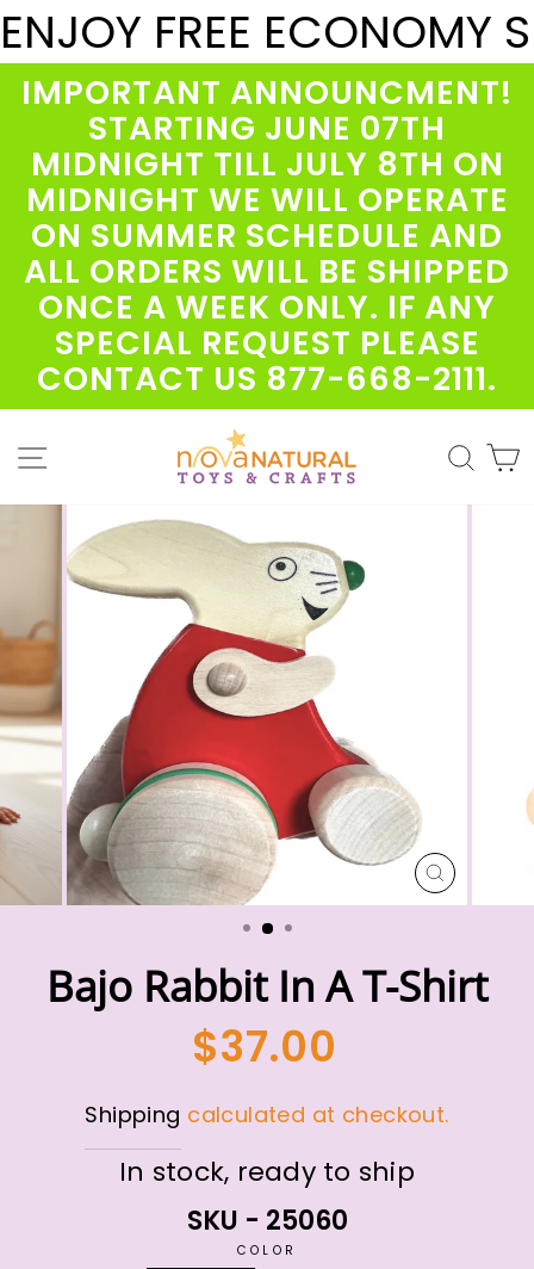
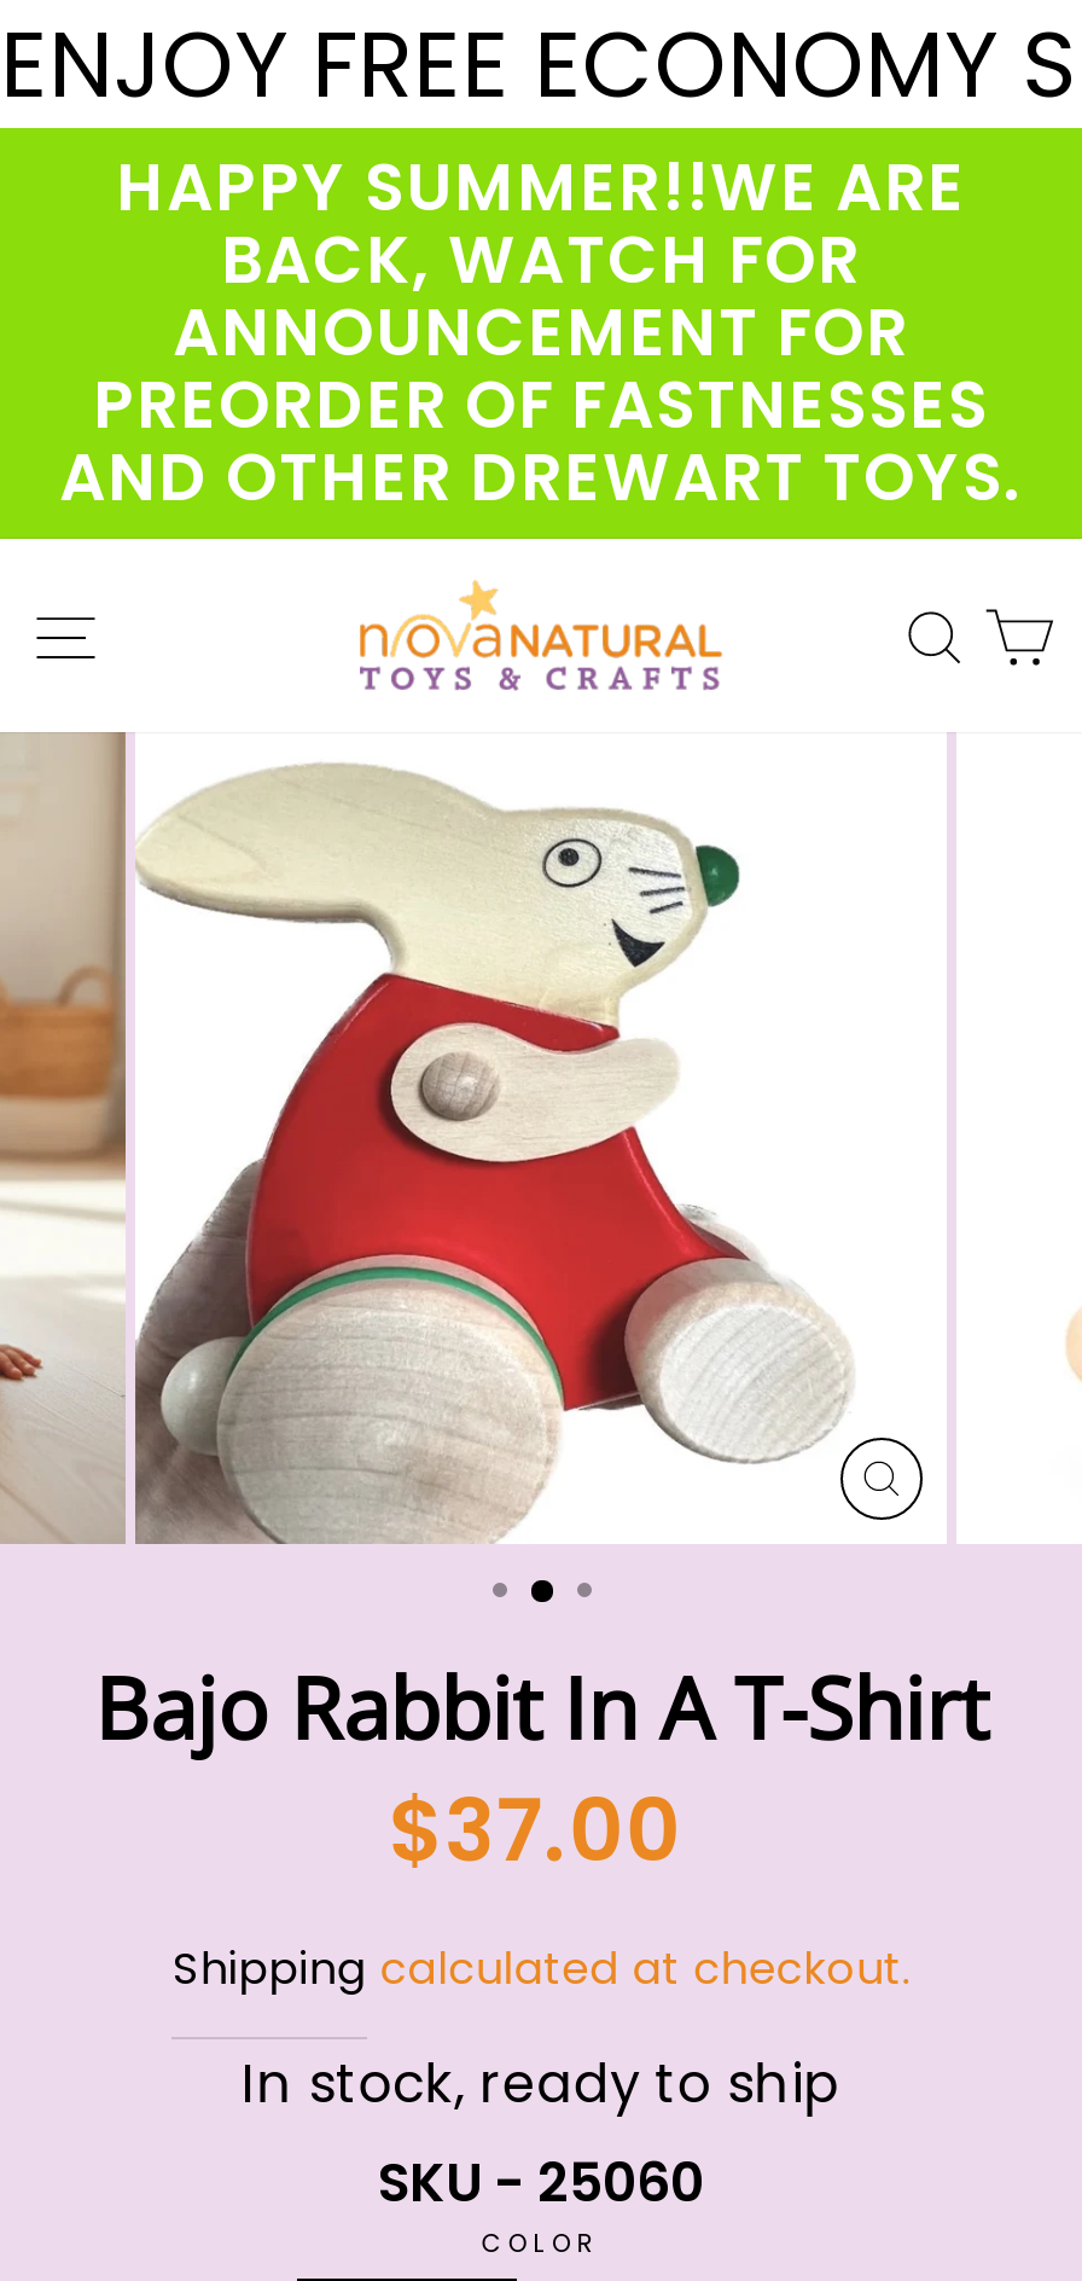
[21,70,513,400] IMPORTANT ANNOUNCMENT! | STARTING JUNE 07TH | MIDNIGHT TILL JULY 8TH ON | MIDNIGHT WE WILL OPERATE | ON SUMMER SCHEDULE AND | ALL ORDERS WILL BE SHIPPED | ONCE A WEEK ONLY. IF ANY | SPECIAL REQUEST PLEASE | CONTACT US 877-668-2111. -> [59,142,1023,521] HAPPY SUMMER!!WE ARE | BACK, WATCH FOR | ANNOUNCEMENT FOR | PREORDER OF FASTNESSES | AND OTHER DREWART TOYS.

